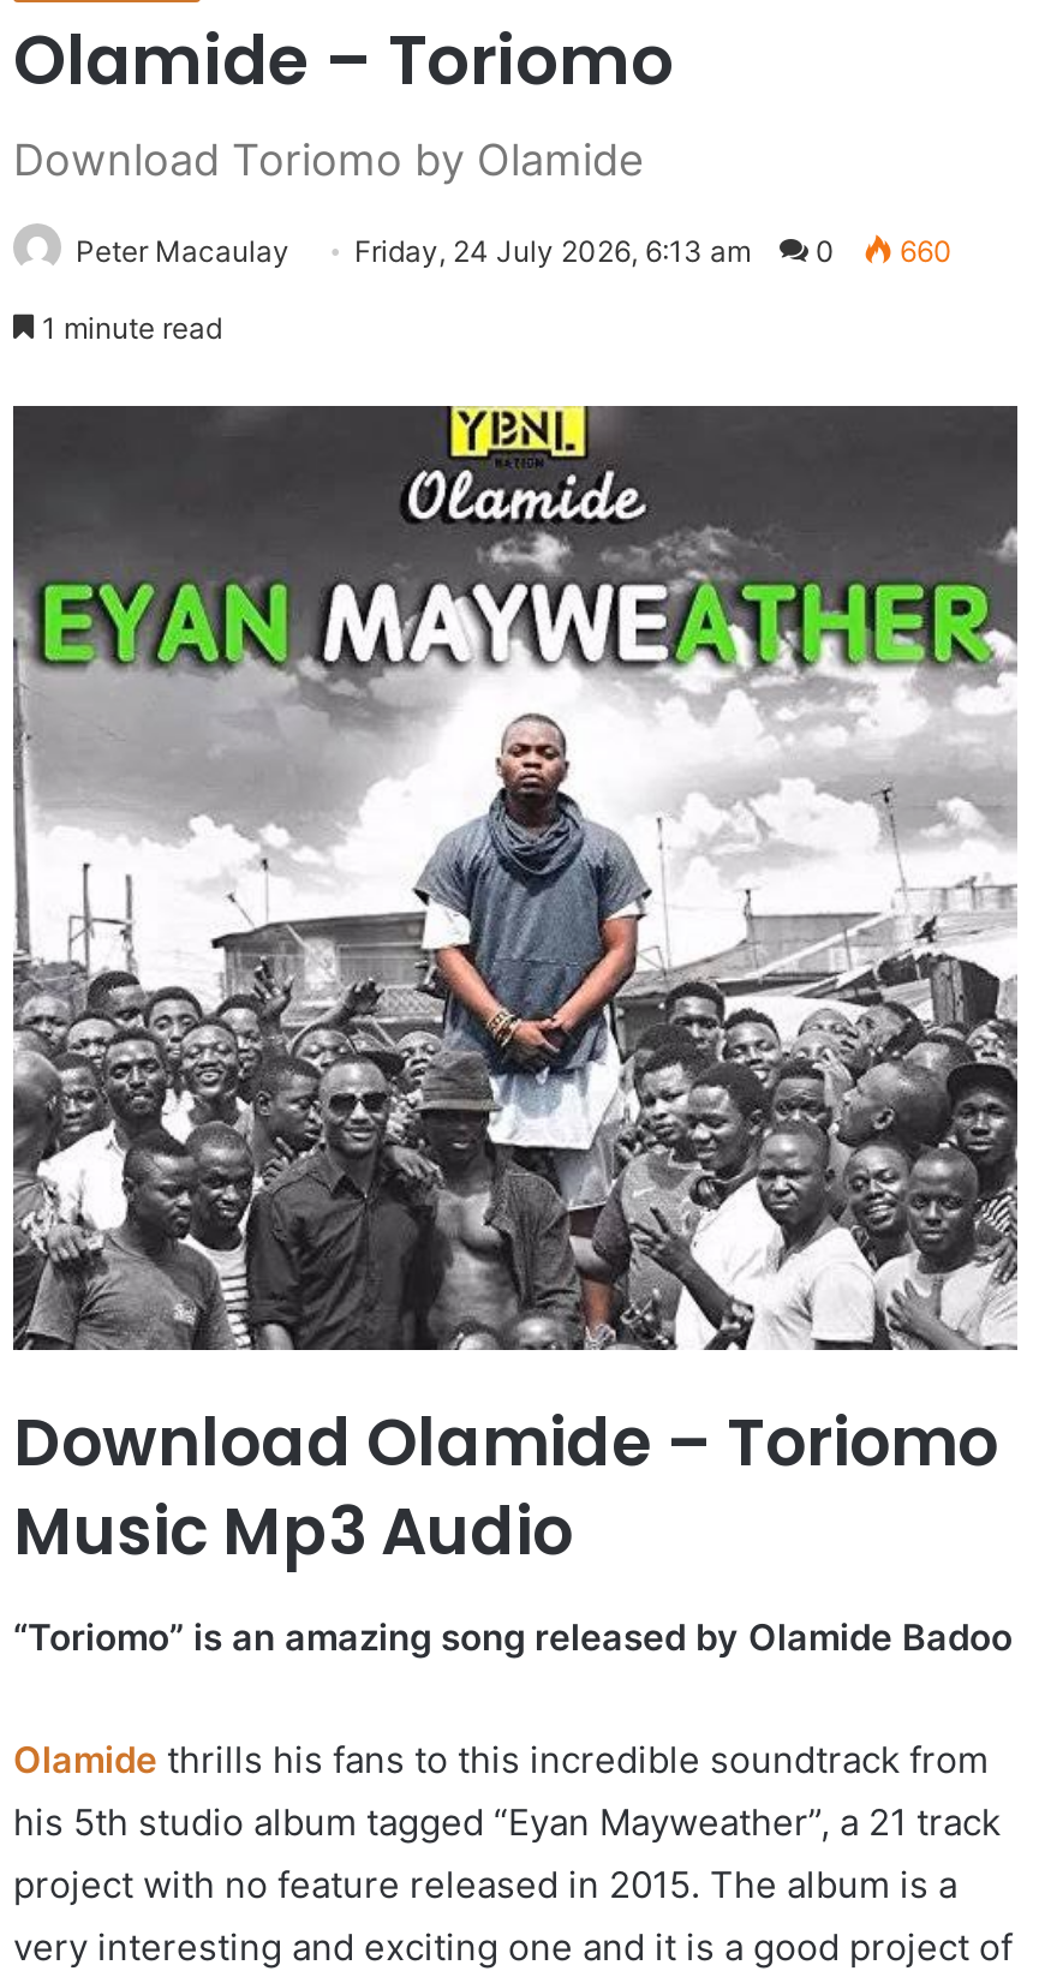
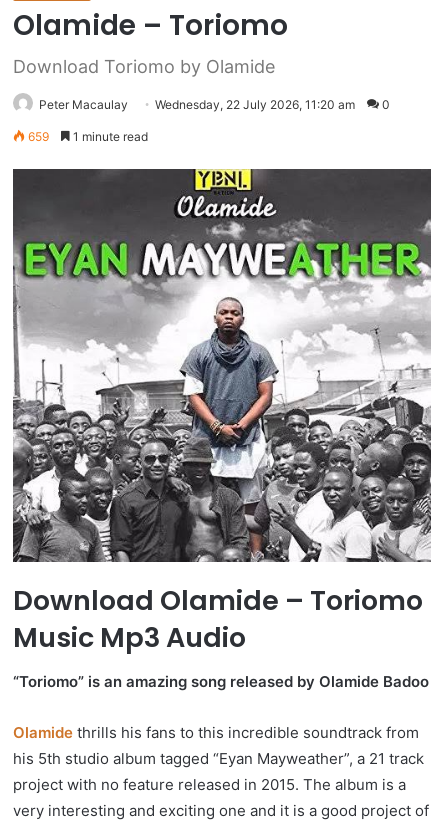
[354,233,751,269] Friday, 24 July 2026, 6:13 am -> [155,97,355,112] Wednesday, 22 July 2026, 11:20 am
[892,233,953,269] 660 -> [25,129,49,144] 659

